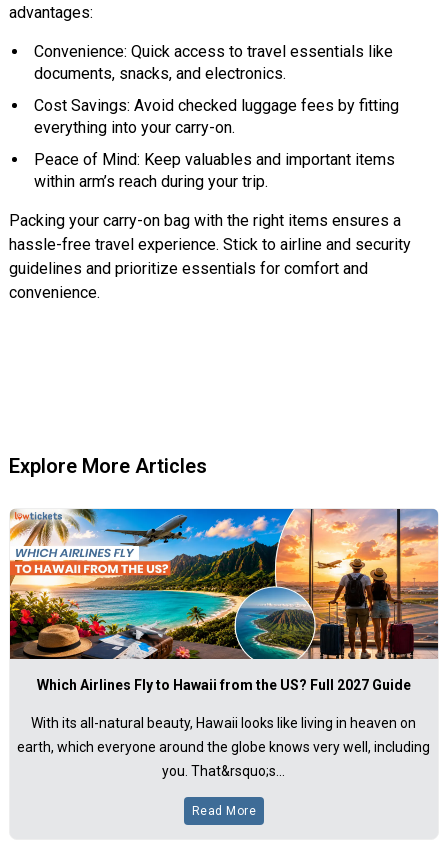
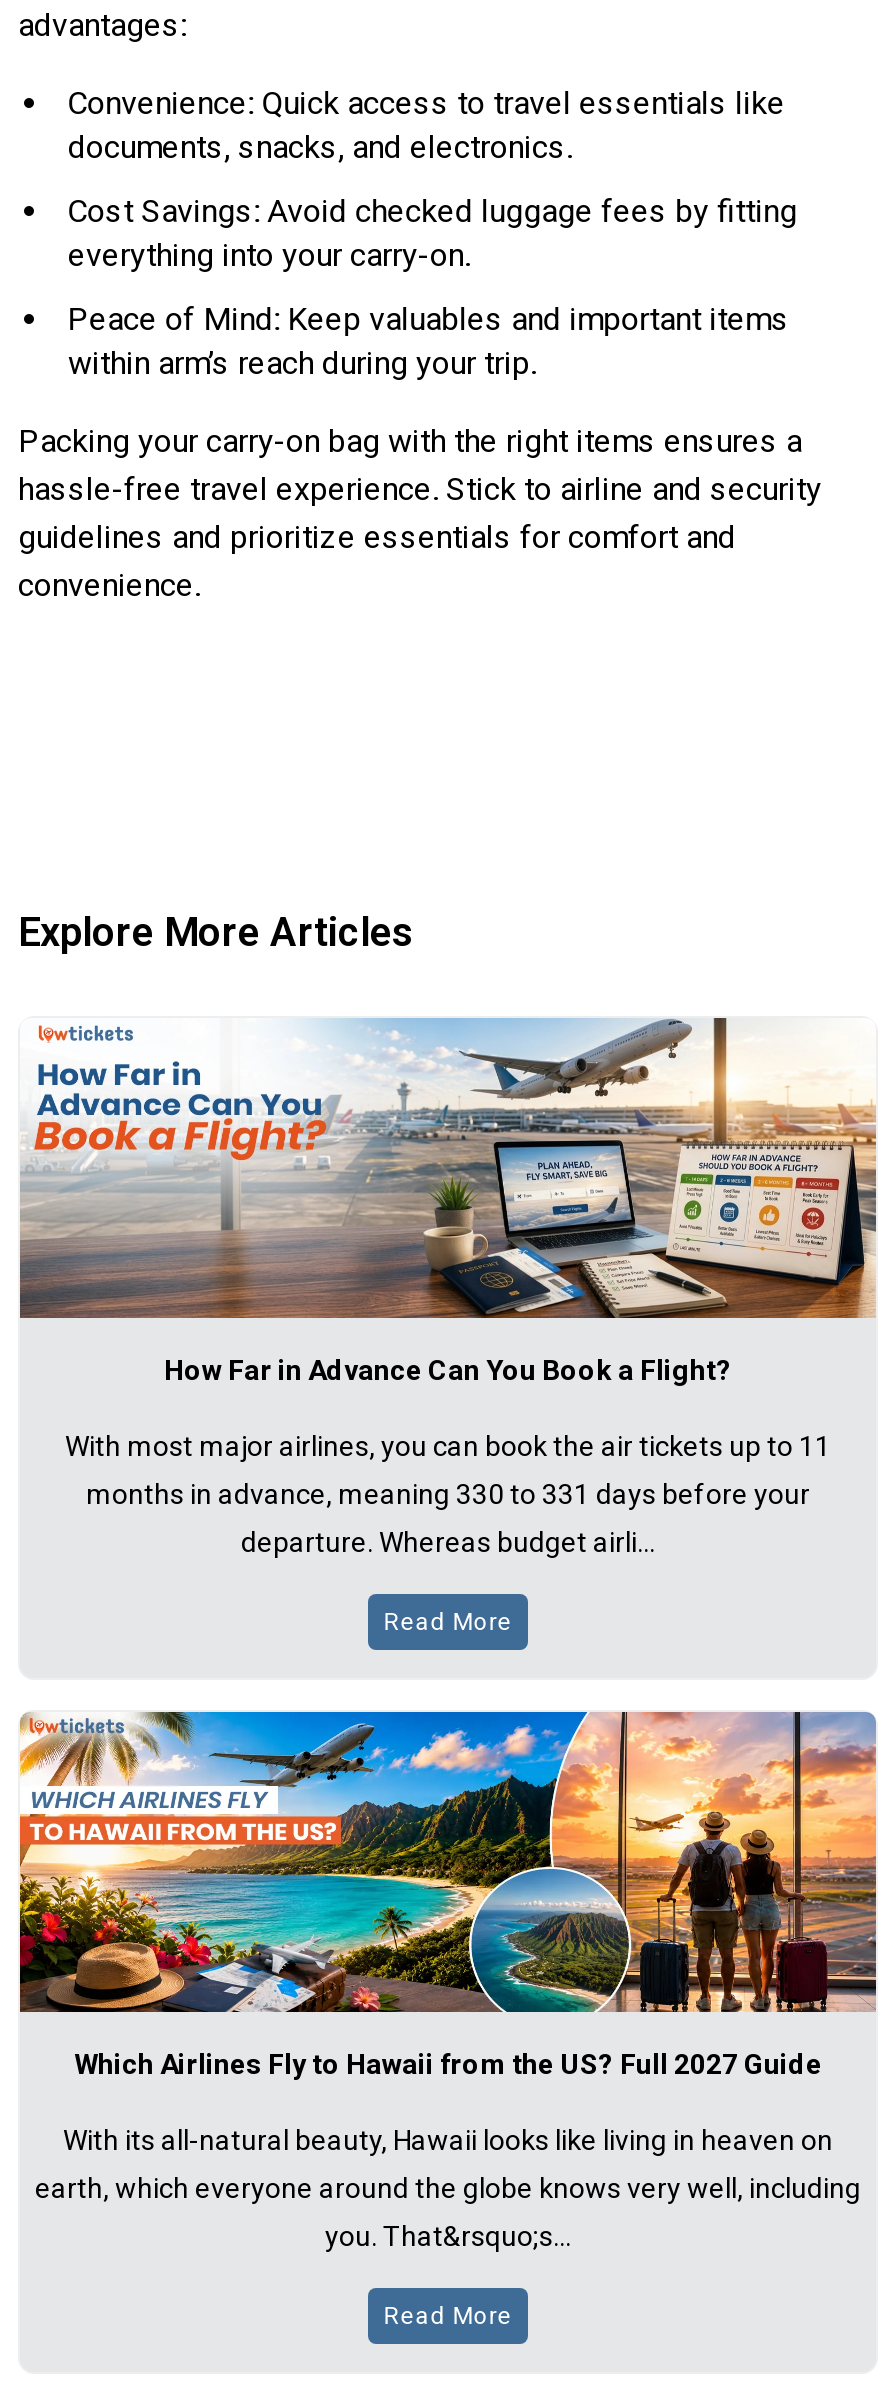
none -> [18,1018,876,1636] [image] | How Far in Advance Can You Book a Flight? | With most major airlines, you can book the air tickets up to 11 | months in advance, meaning 330 to 331 days before your | departure. Whereas budget airli... | Read More

